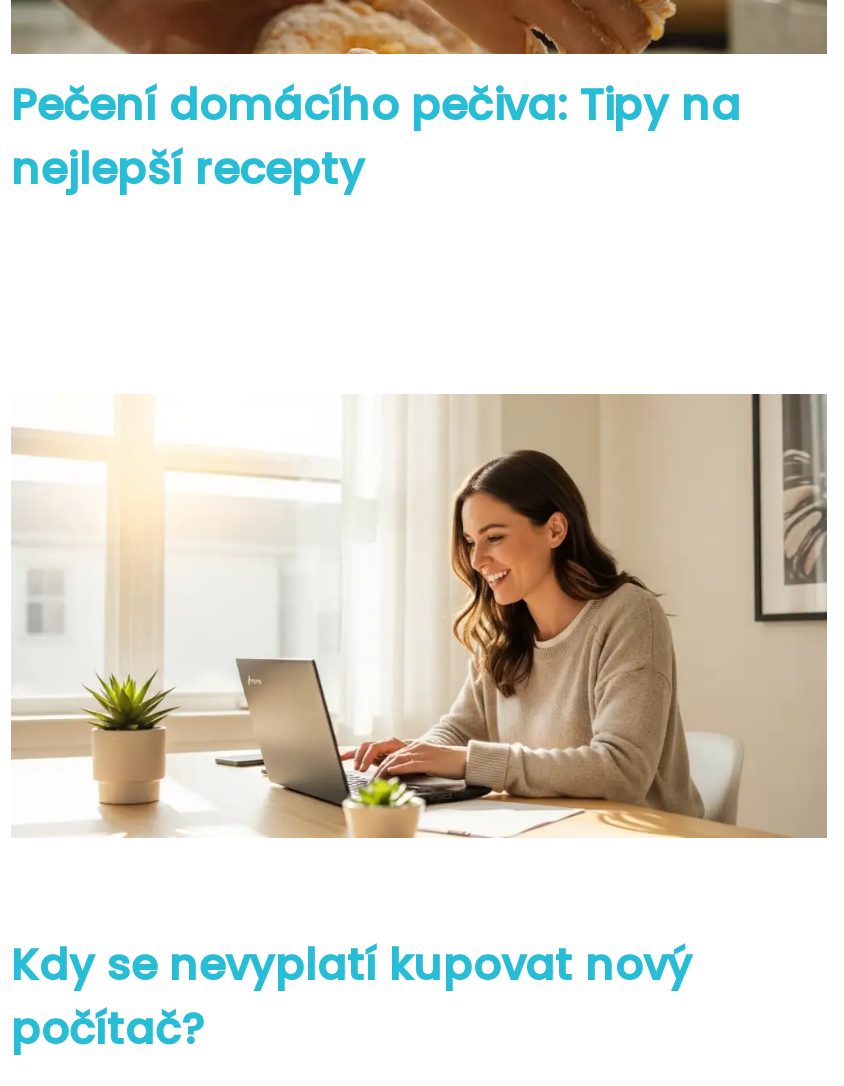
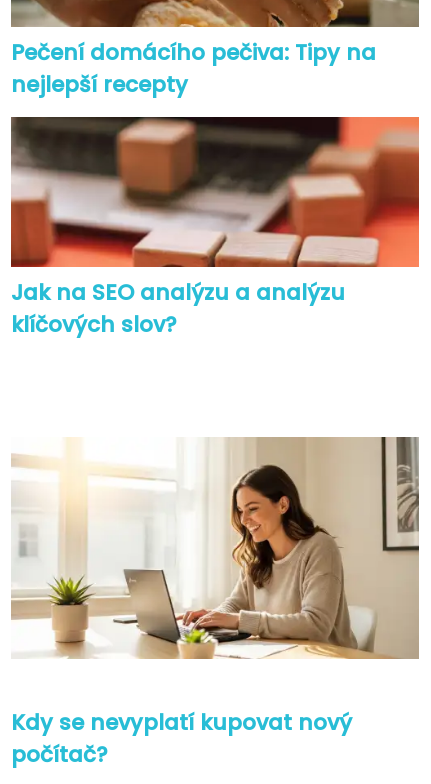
none -> [10,116,420,340] [image] | Jak na SEO analýzu a analýzu | klíčových slov?

